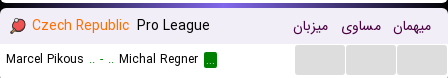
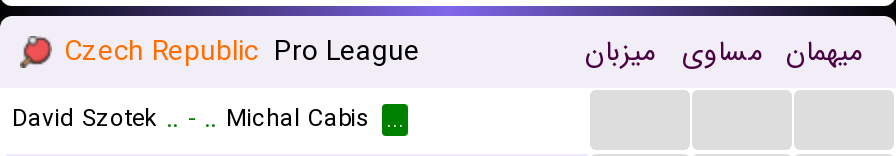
[6,50,215,69] Marcel Pikous .. - .. Michal Regner ... -> [12,100,404,138] David Szotek .. - .. Michal Cabis ...

